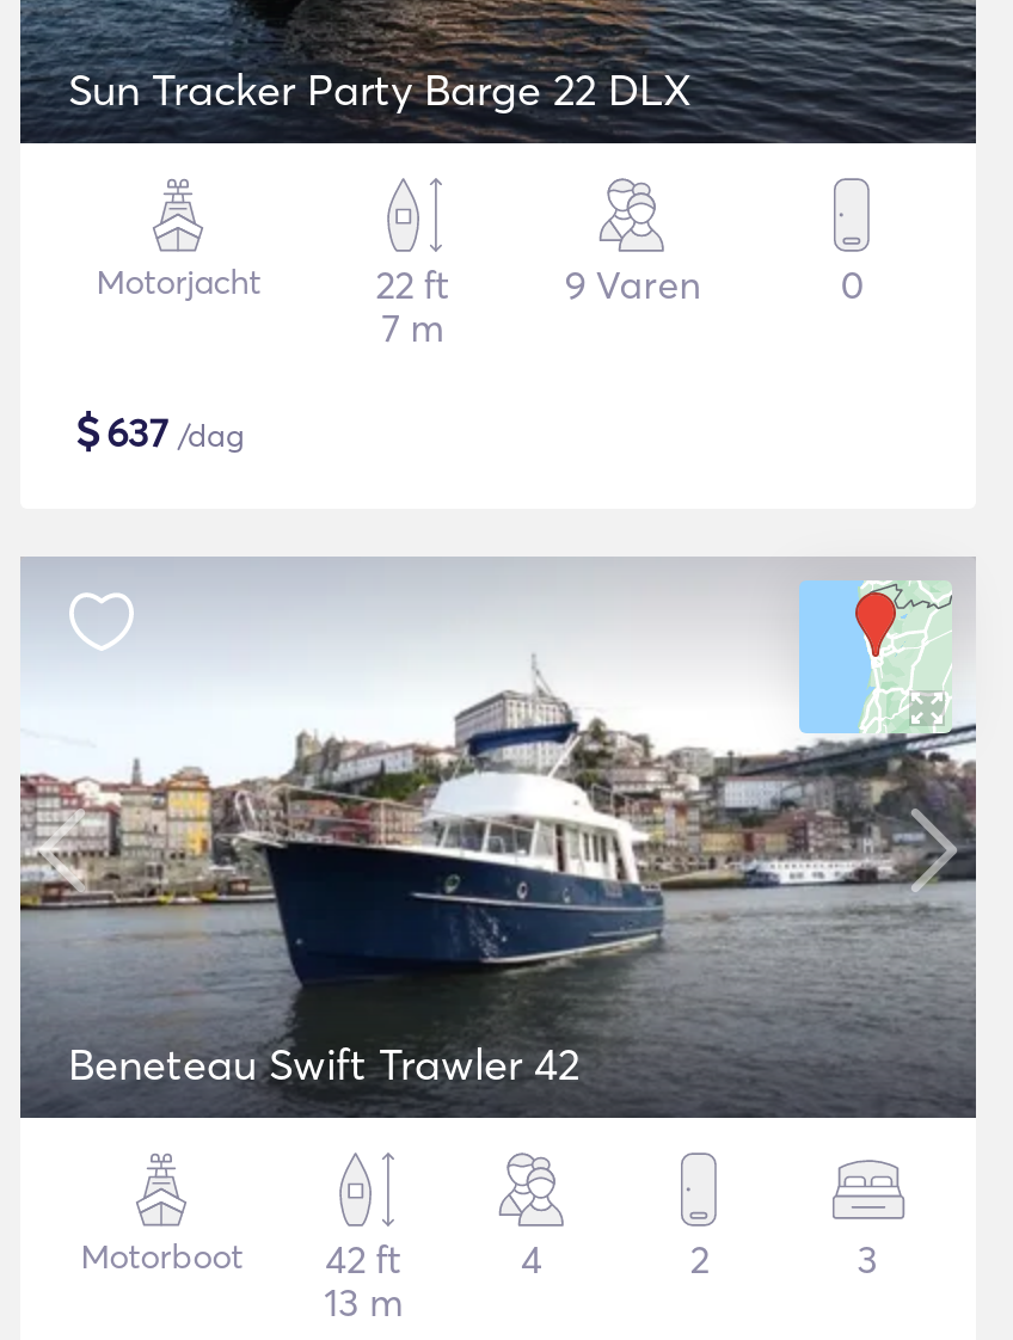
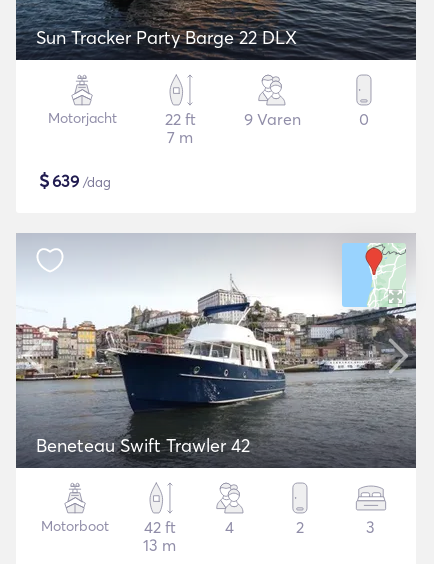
[75,404,245,459] $637 /dag -> [39,169,111,192] $639 /dag

